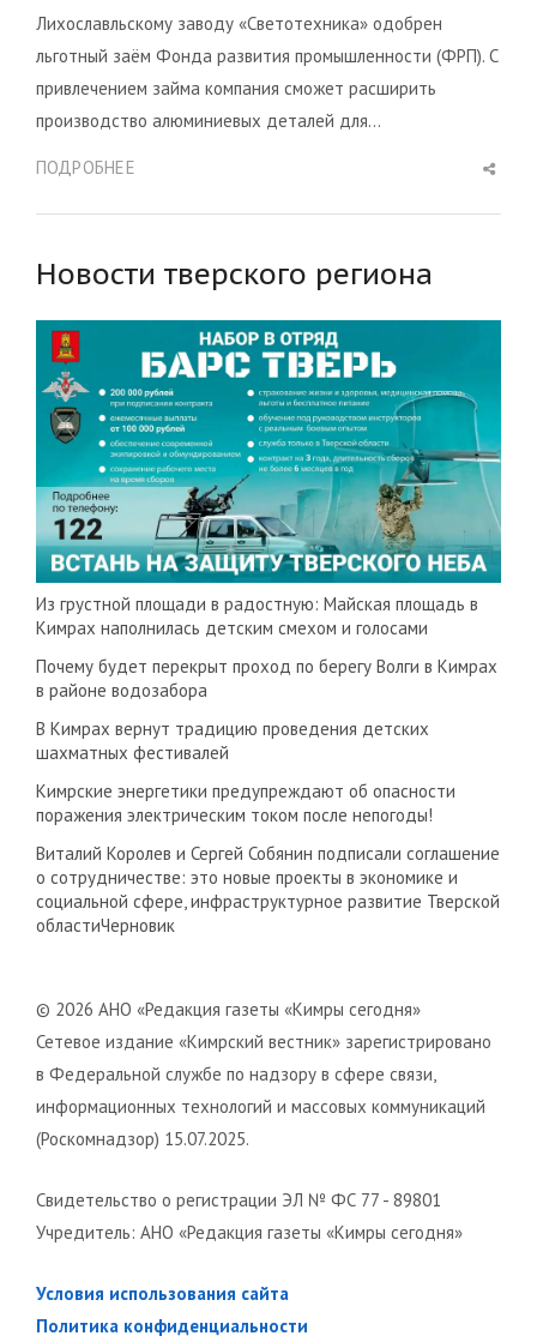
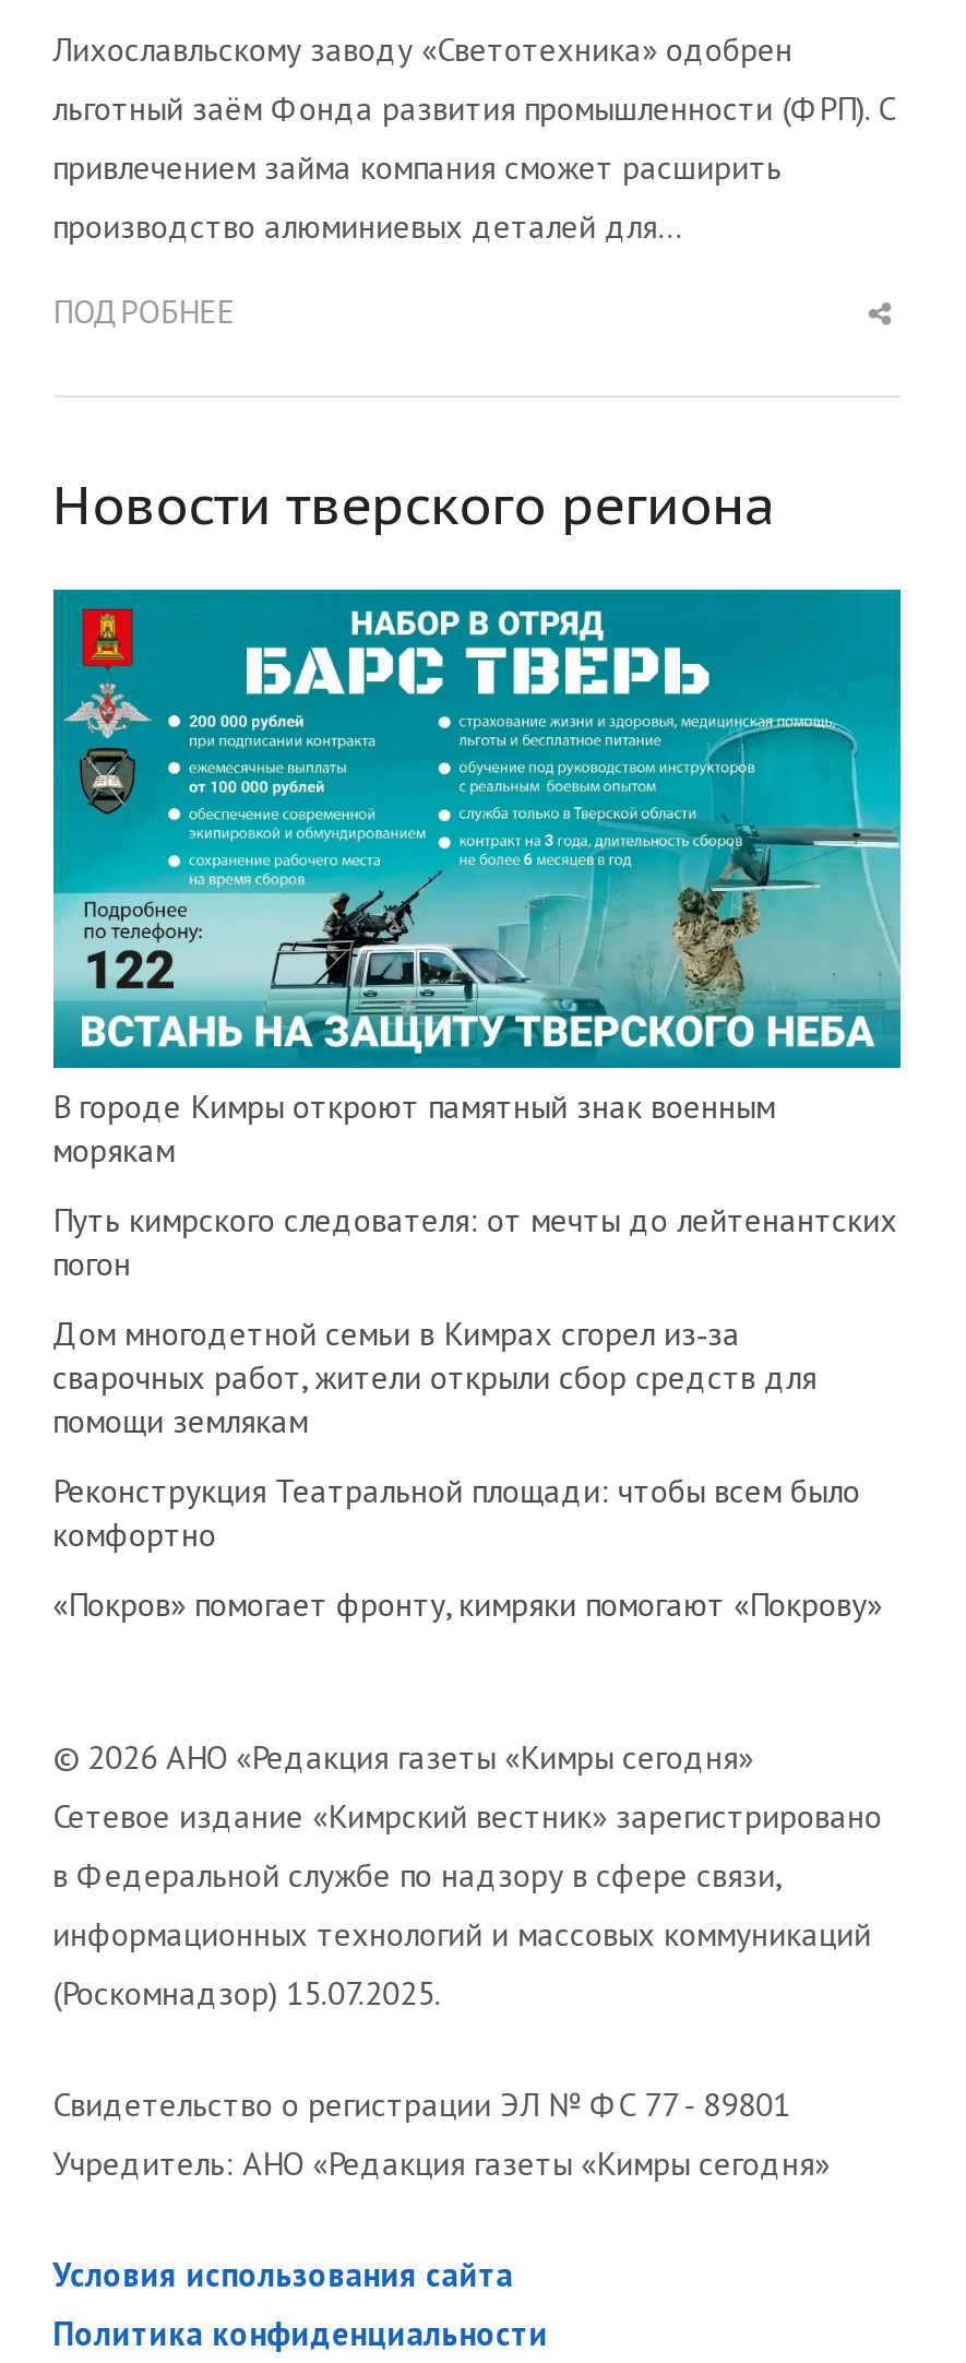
[35,592,478,639] Из грустной площади в радостную: Майская площадь в | Кимрах наполнилась детским смехом и голосами -> [53,1085,775,1170] В городе Кимры откроют памятный знак военным | морякам
[35,654,497,701] Почему будет перекрыт проход по берегу Волги в Кимрах | в районе водозабора -> [53,1198,897,1283] Путь кимрского следователя: от мечты до лейтенантских | погон
[35,717,429,763] В Кимрах вернут традицию проведения детских | шахматных фестивалей -> [53,1312,817,1441] Дом многодетной семьи в Кимрах сгорел из‑за | сварочных работ, жители открыли сбор средств для | помощи землякам
[35,779,455,826] Кимрские энергетики предупреждают об опасности | поражения электрическим током после непогоды! -> [53,1469,860,1554] Реконструкция Театральной площади: чтобы всем было | комфортно
[35,841,499,936] Виталий Королев и Сергей Собянин подписали соглашение | о сотрудничестве: это новые проекты в экономике и | социальной сфере, инфраструктурное развитие Тверской | областиЧерновик -> [53,1582,882,1624] «Покров» помогает фронту, кимряки помогают «Покрову»

